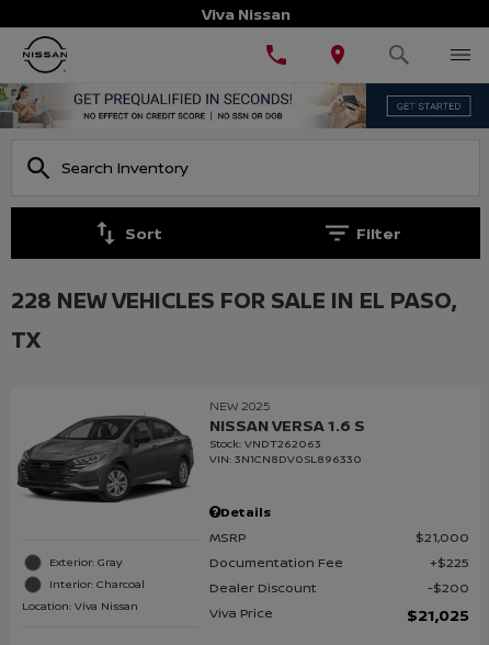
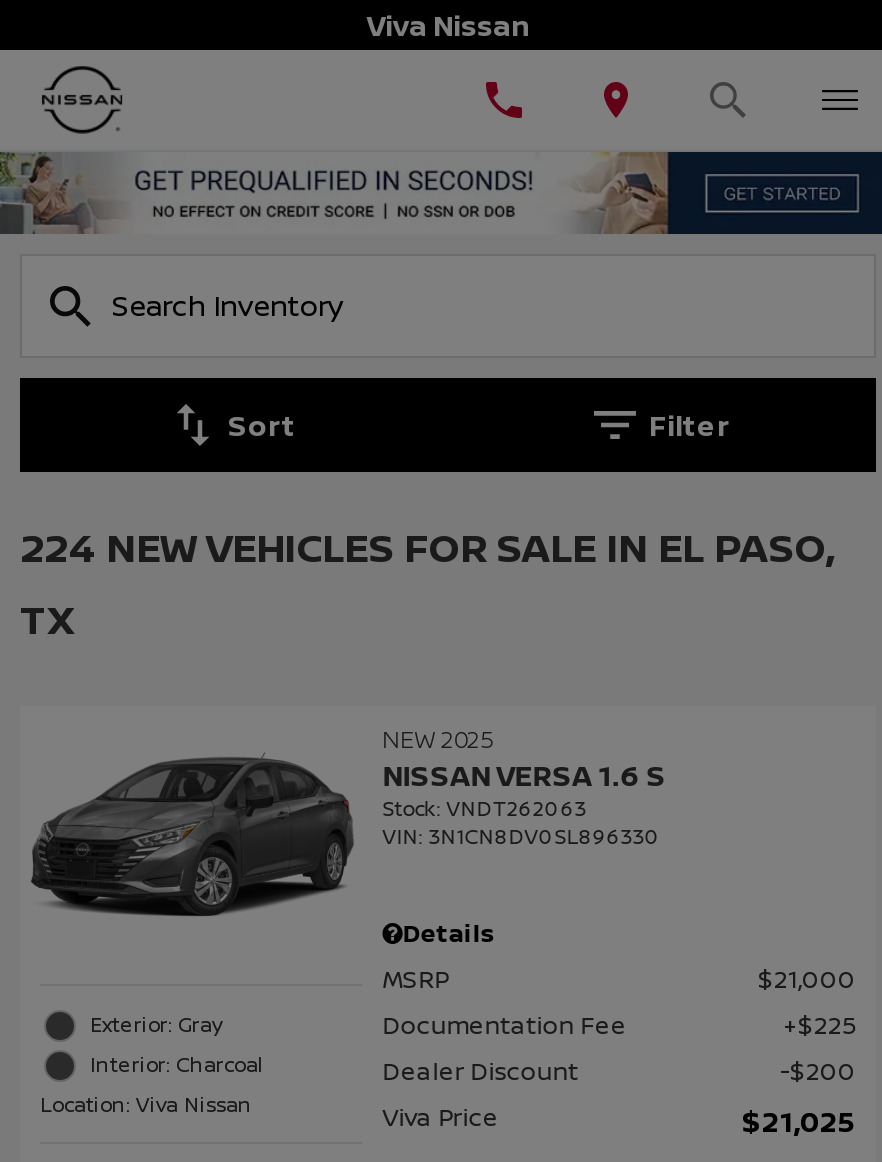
[11,286,457,315] 228 NEW VEHICLES FOR SALE IN EL PASO, -> [20,521,836,575] 224 NEW VEHICLES FOR SALE IN EL PASO,

